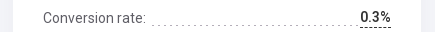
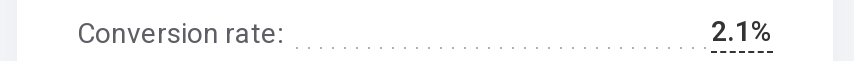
[360,9,391,25] 0.3% -> [711,15,773,47] 2.1%

